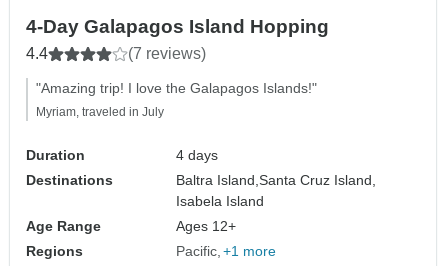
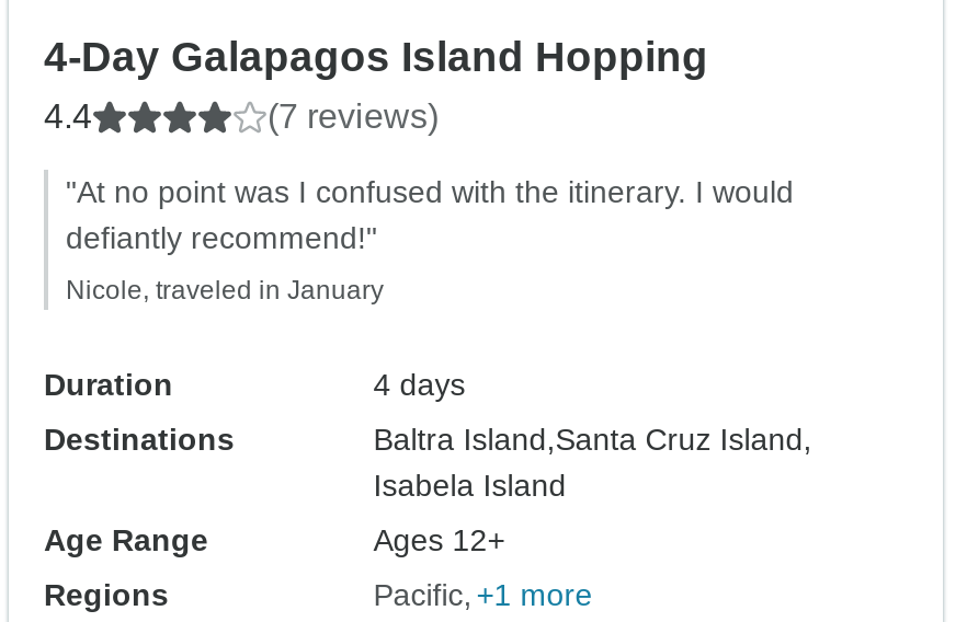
[36,80,317,96] "Amazing trip! I love the Galapagos Islands!" -> [66,175,794,256] "At no point was I confused with the itinerary. I would | defiantly recommend!"
[36,105,164,119] Myriam, traveled in July -> [66,275,384,306] Nicole, traveled in January

